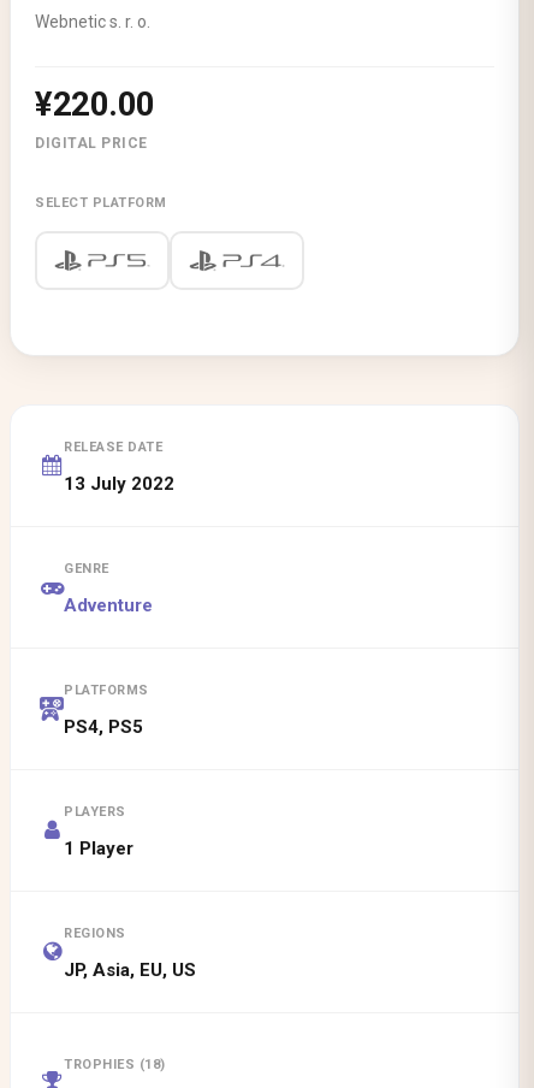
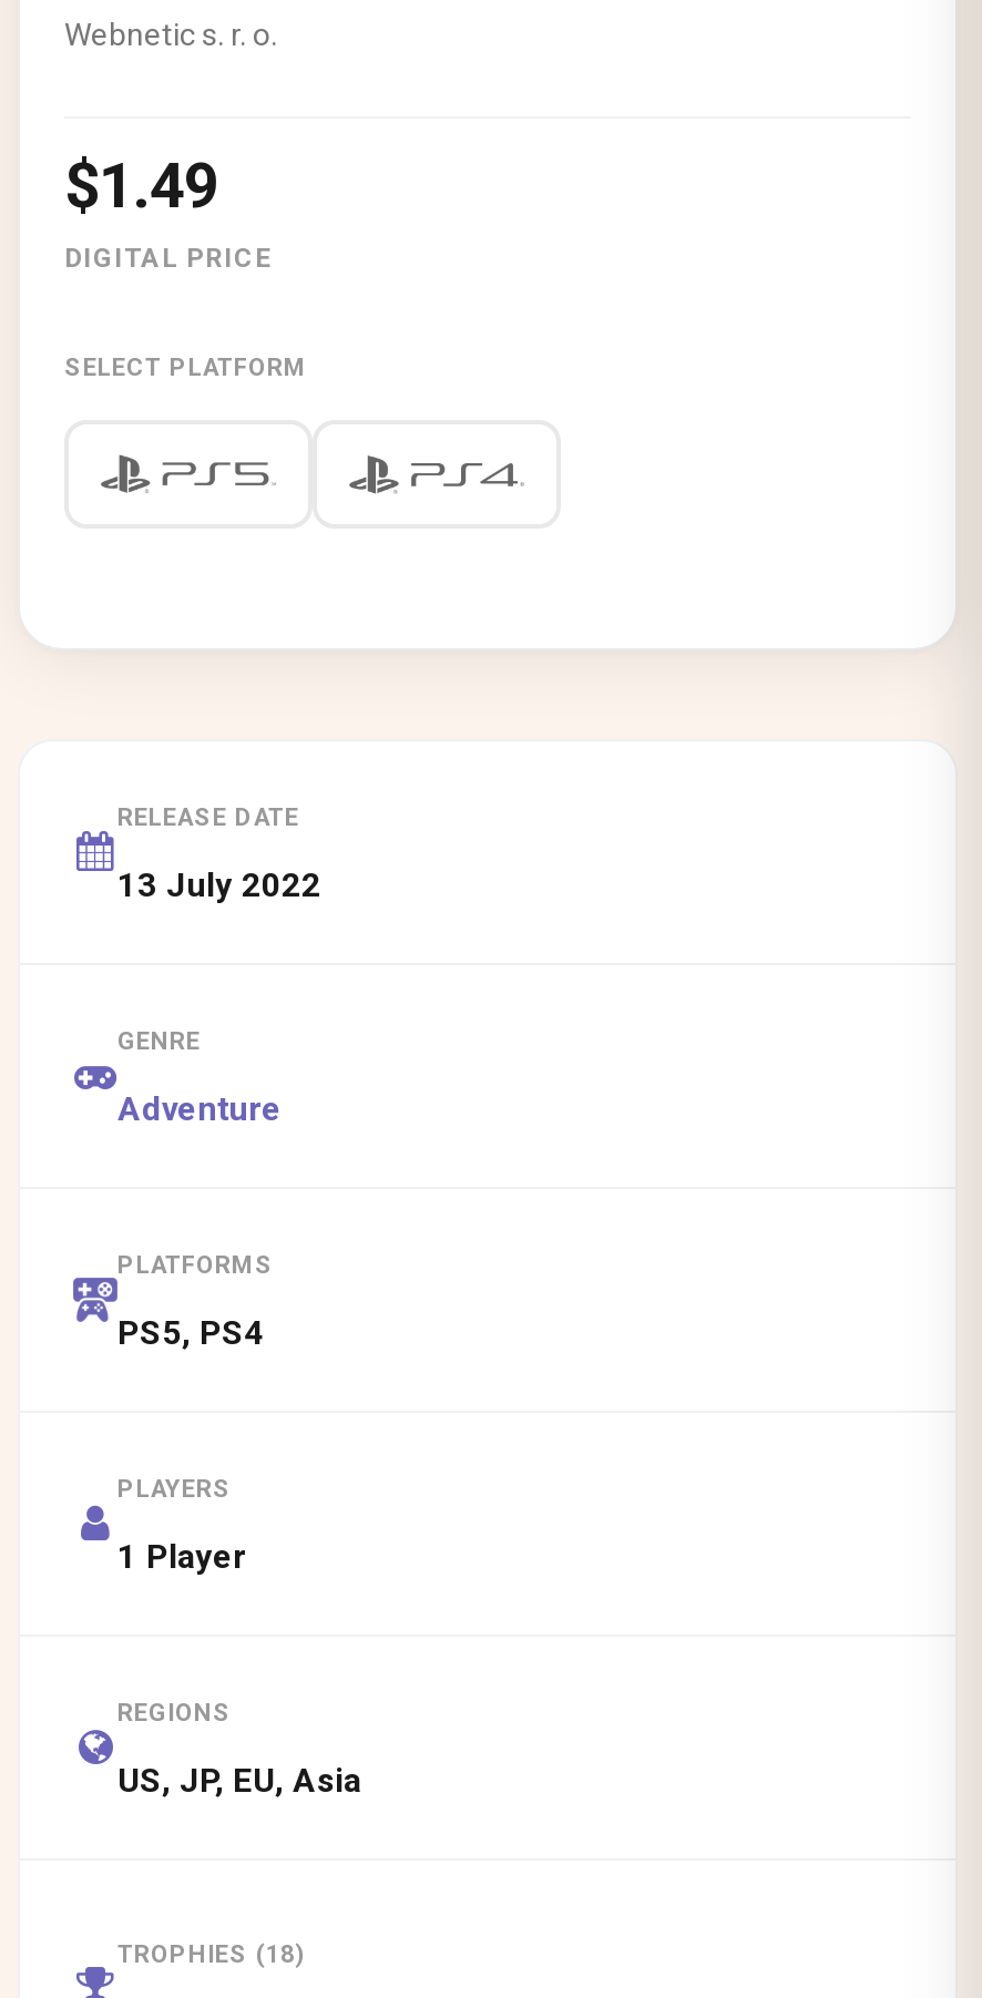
[35,84,155,123] ¥220.00 -> [64,148,218,222] $1.49
[64,716,143,737] PS4, PS5 -> [117,1312,264,1352] PS5, PS4
[64,959,196,980] JP, Asia, EU, US -> [117,1760,361,1800] US, JP, EU, Asia

